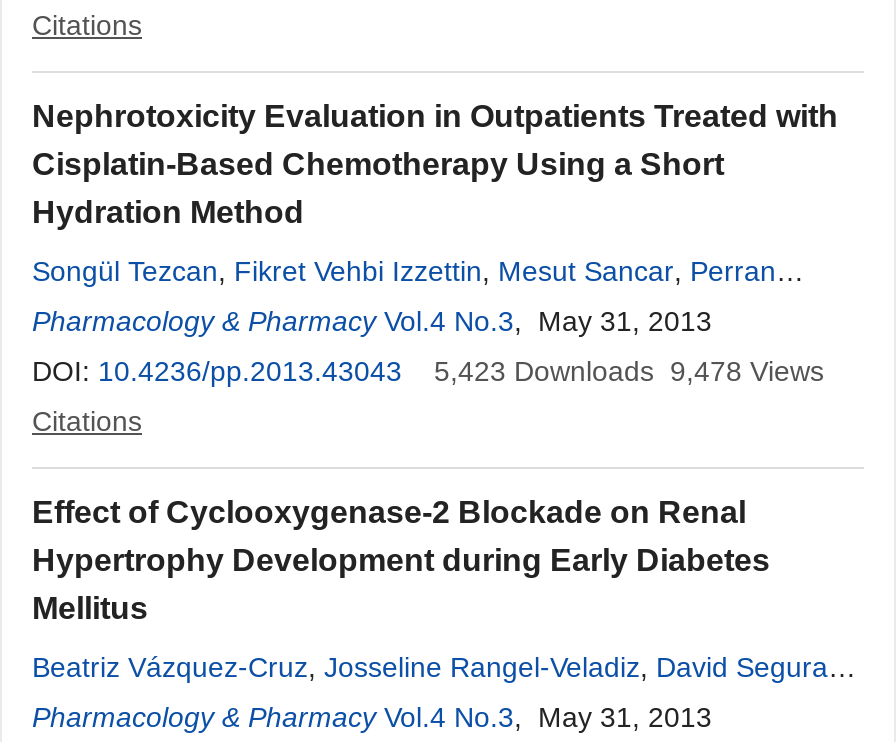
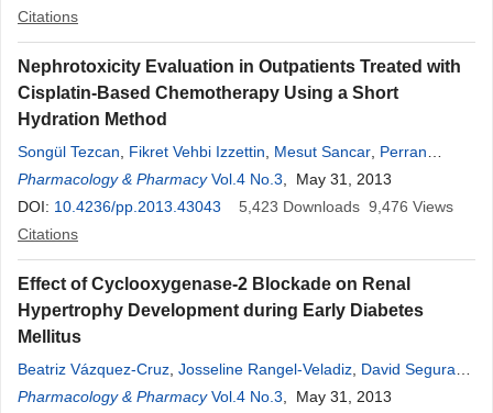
[434,355,824,387] 5,423 Downloads 9,478 Views -> [239,198,453,215] 5,423 Downloads 9,476 Views

